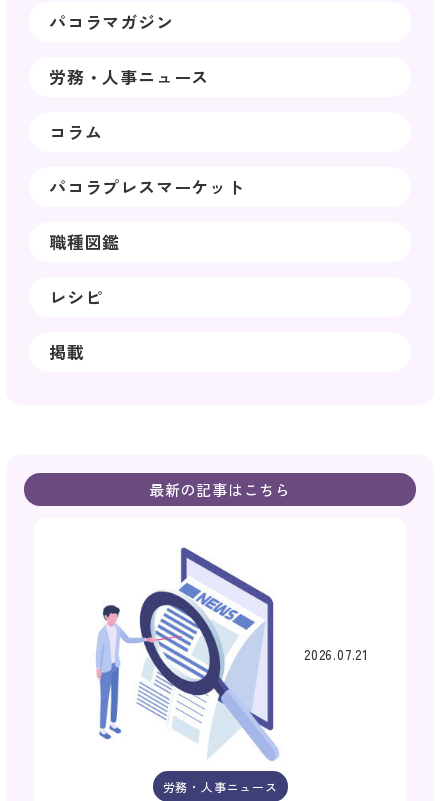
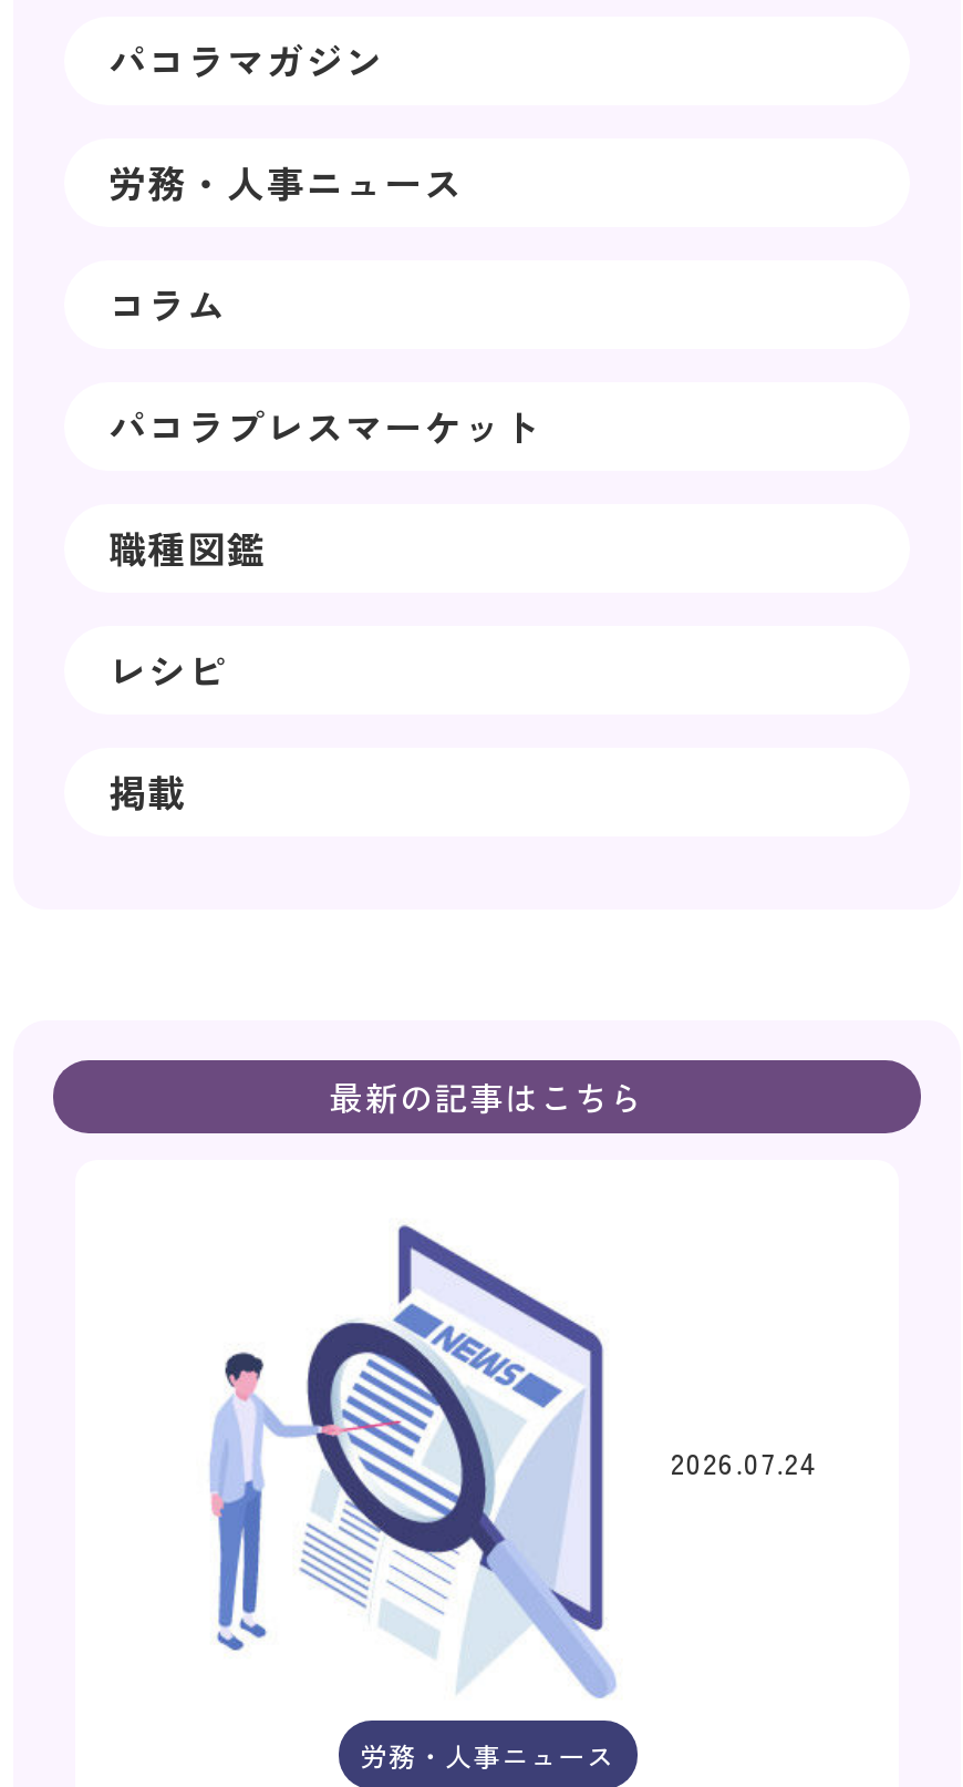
[304,645,369,664] 2026.07.21 -> [671,1441,819,1483] 2026.07.24

